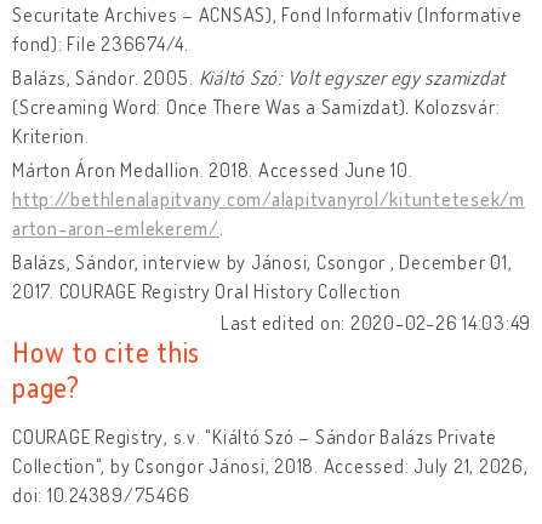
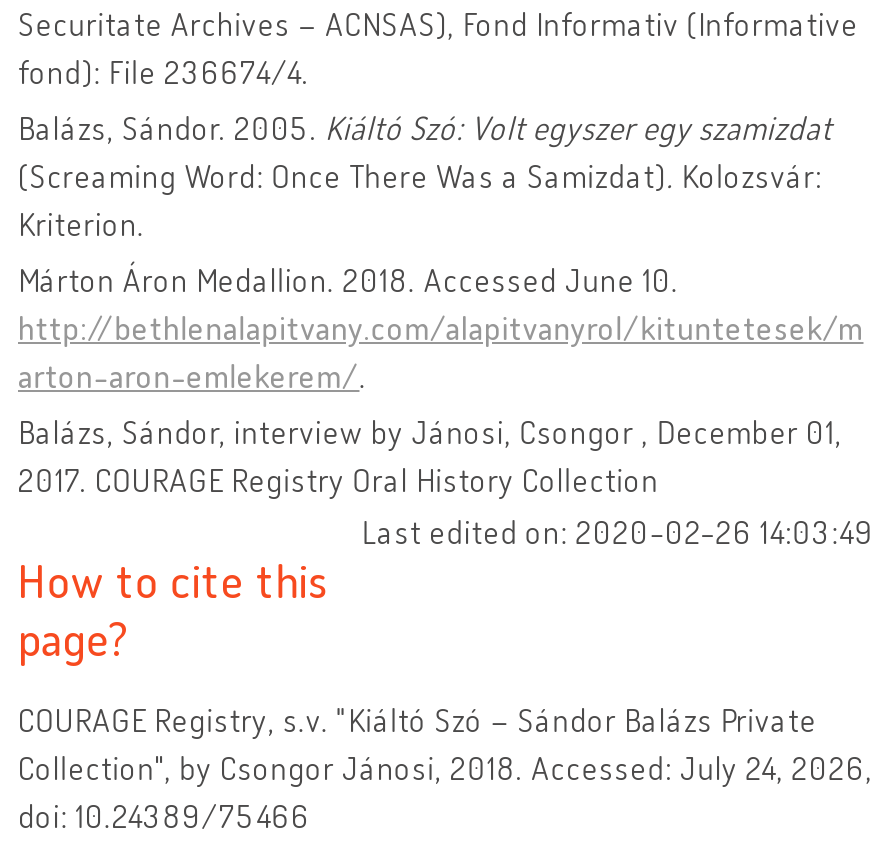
[12,454,528,478] Collection", by Csongor Jánosi, 2018. Accessed: July 21, 2026, -> [18,748,873,788] Collection", by Csongor Jánosi, 2018. Accessed: July 24, 2026,

